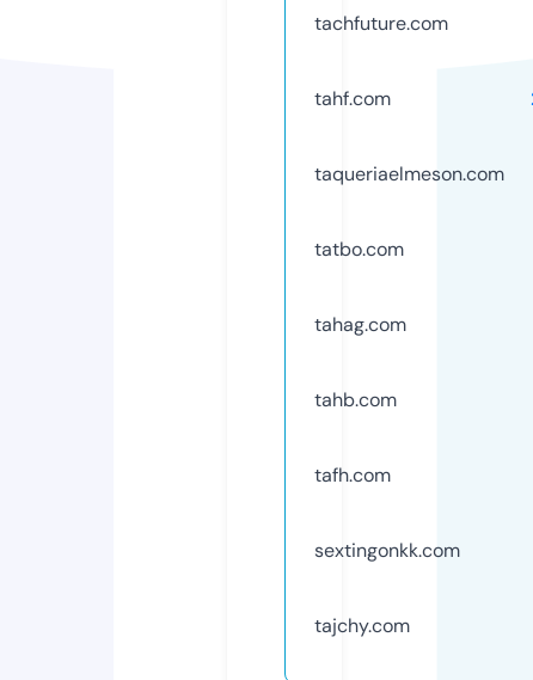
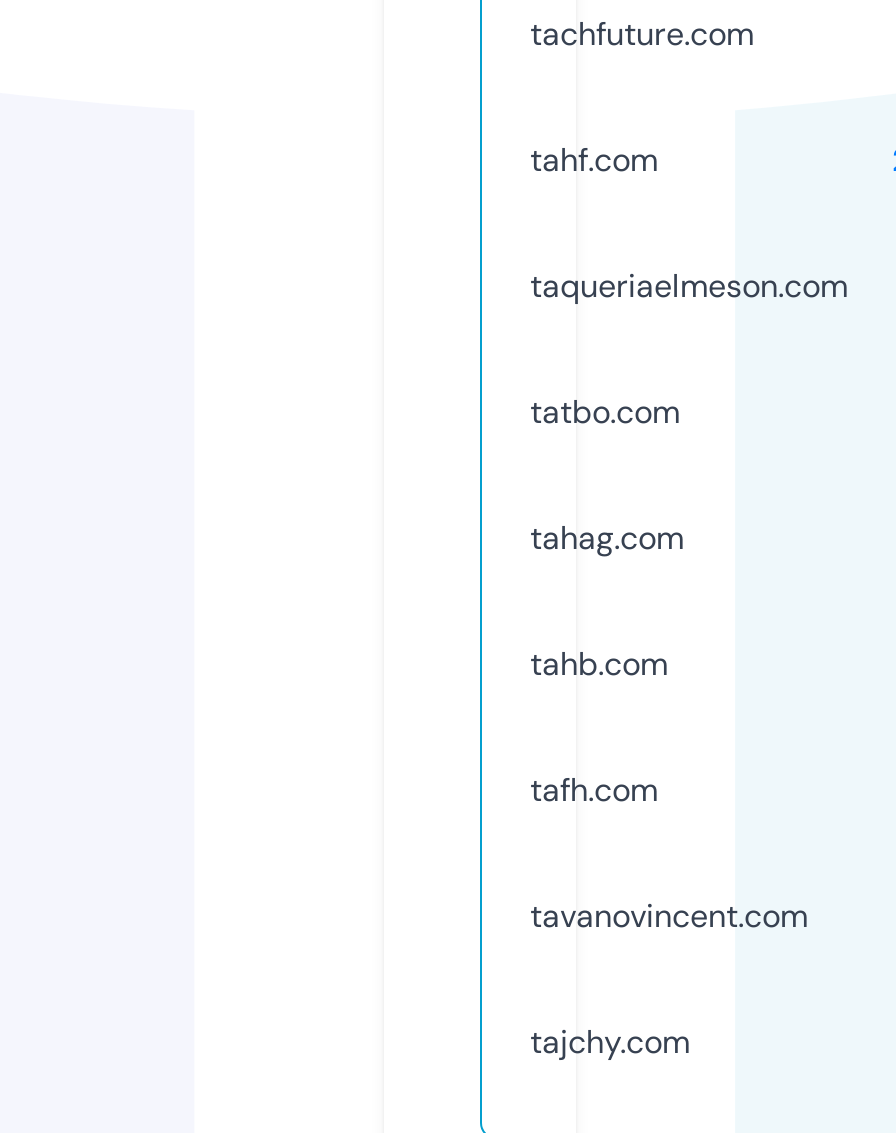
[314,538,460,563] sextingonkk.com -> [530,895,808,937] tavanovincent.com

